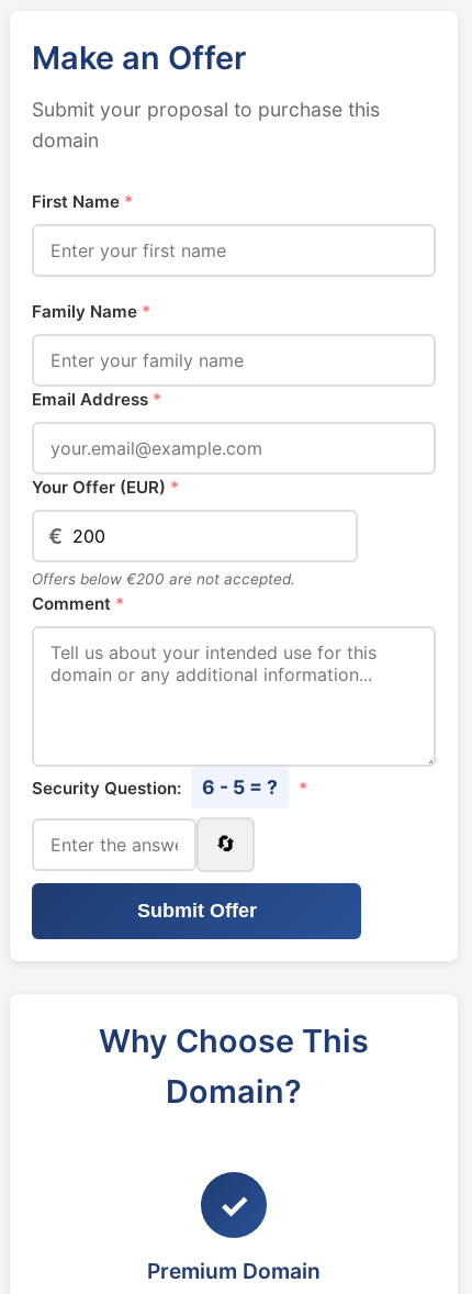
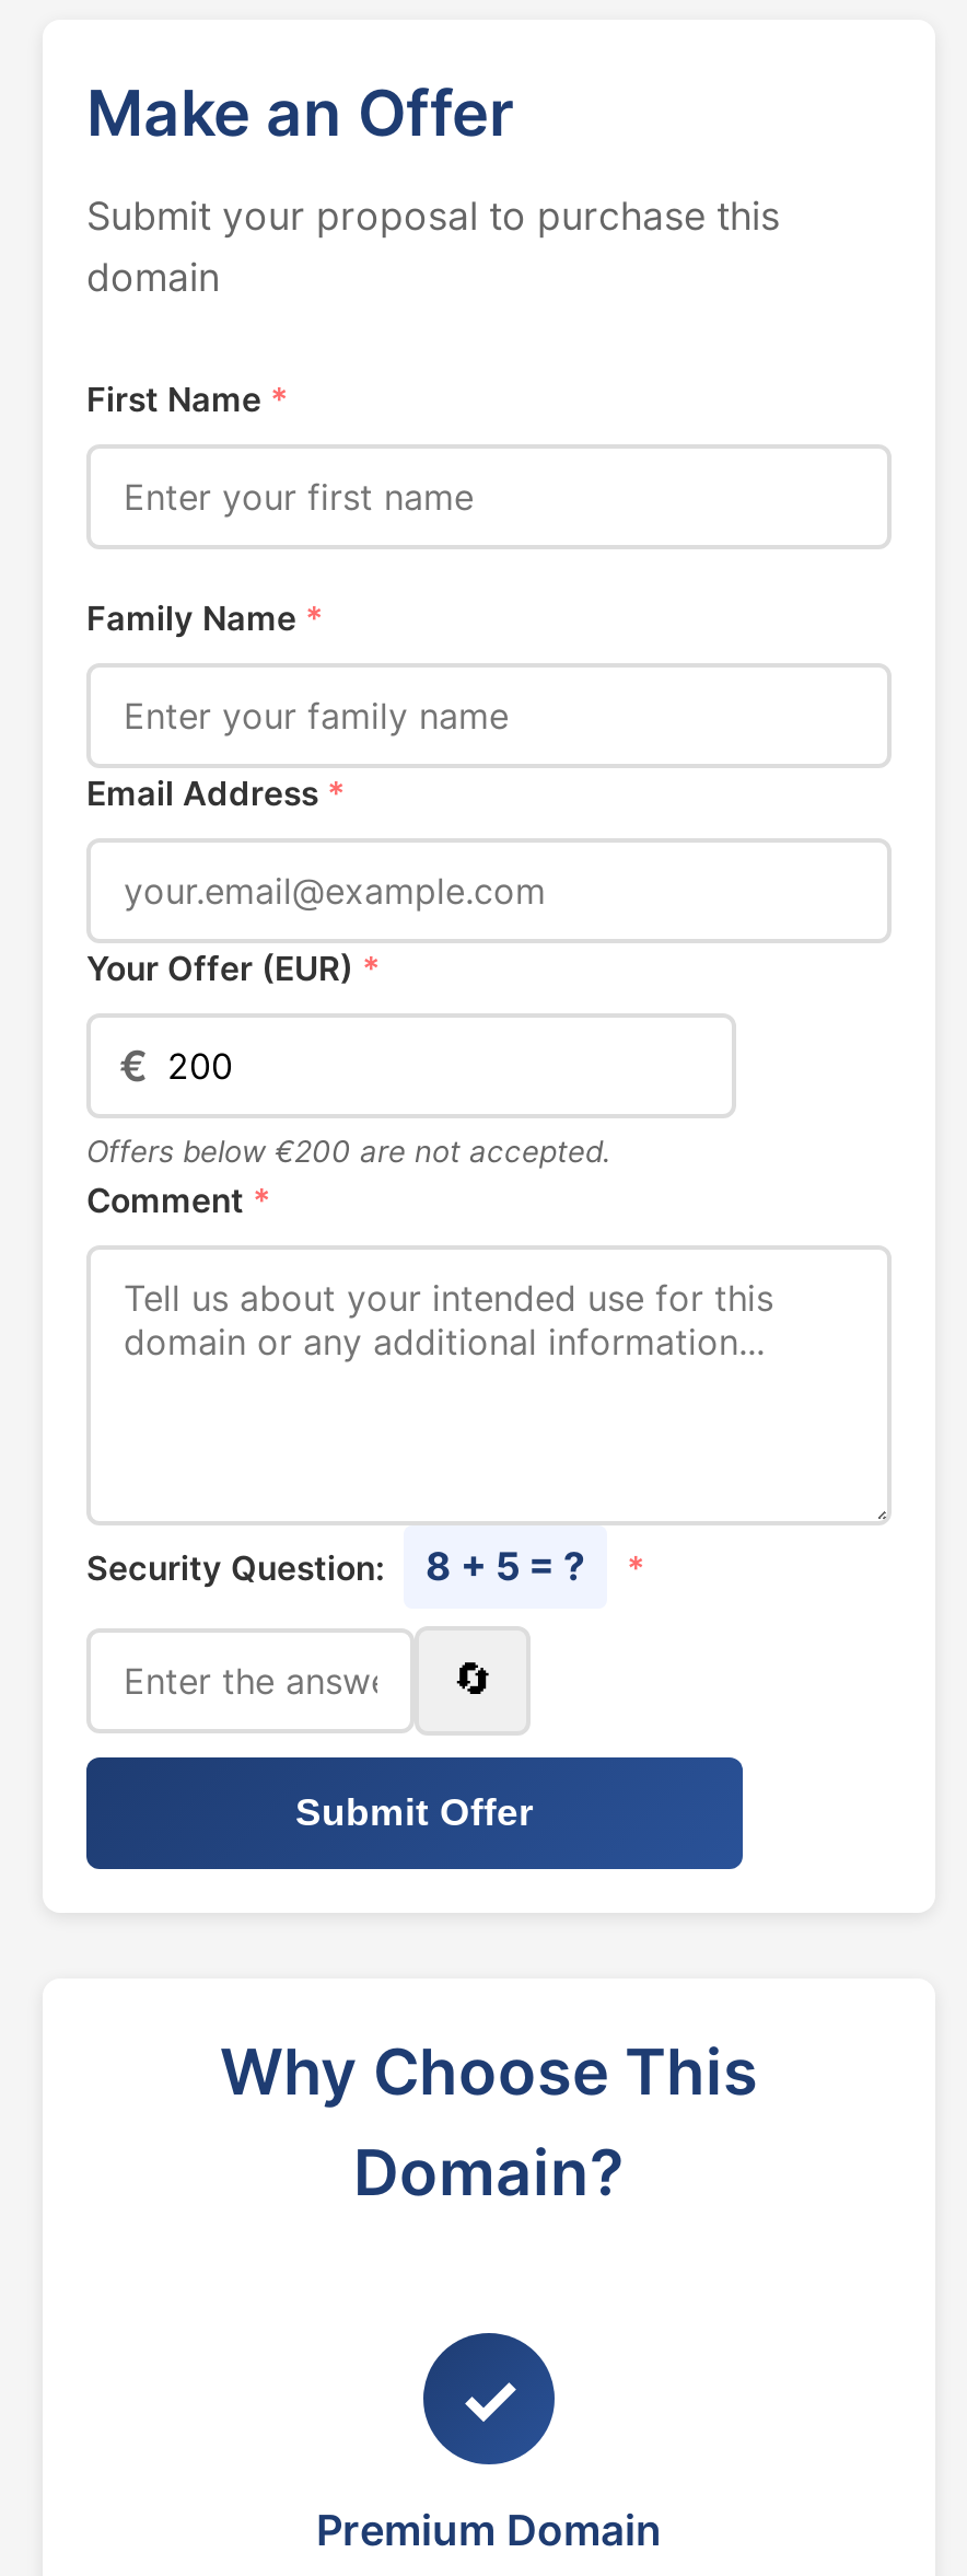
[202,776,278,799] 6 - 5 = ? -> [426,1543,585,1589] 8 + 5 = ?

